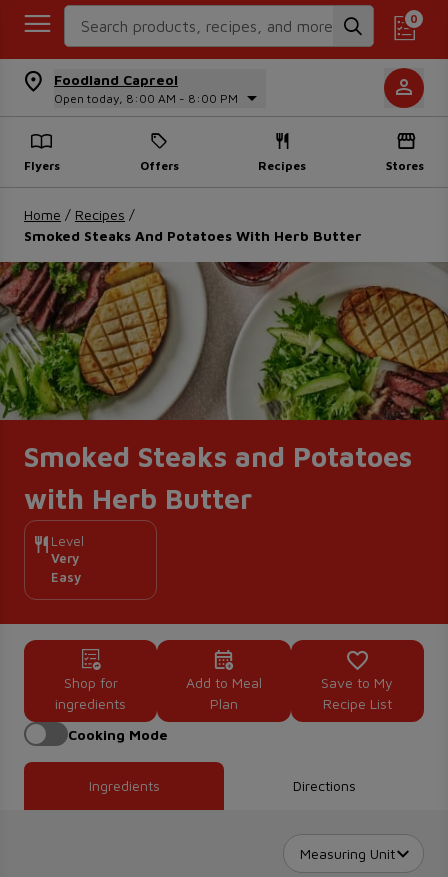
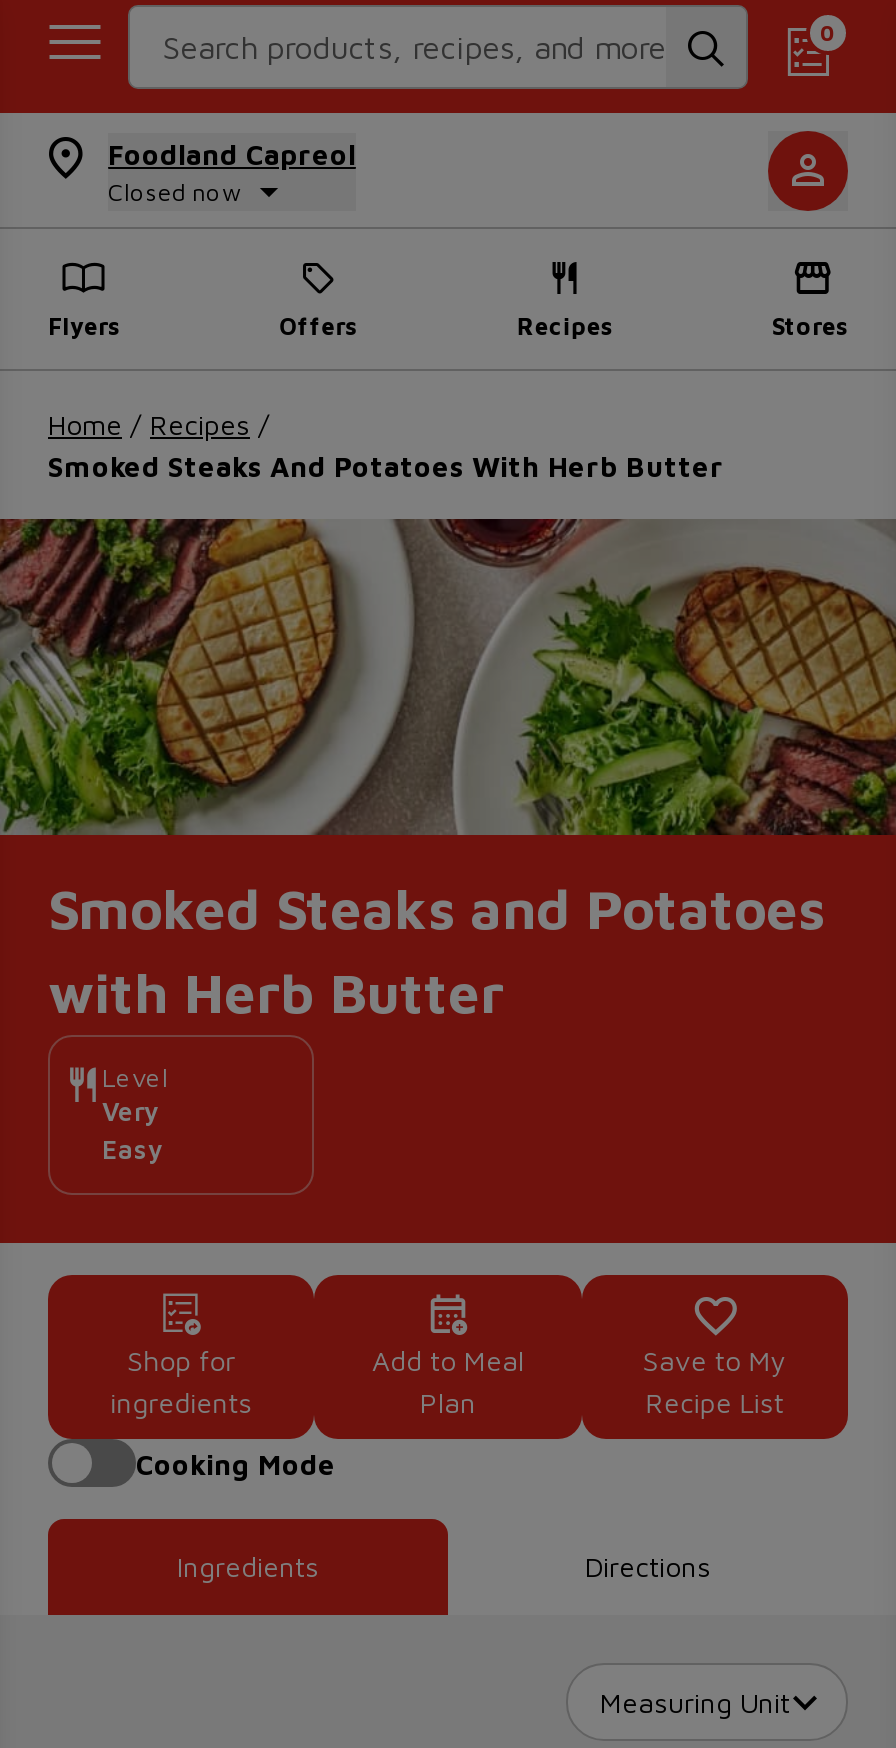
[54,91,238,106] Open today, 8:00 AM - 8:00 PM -> [108,177,242,207] Closed now

